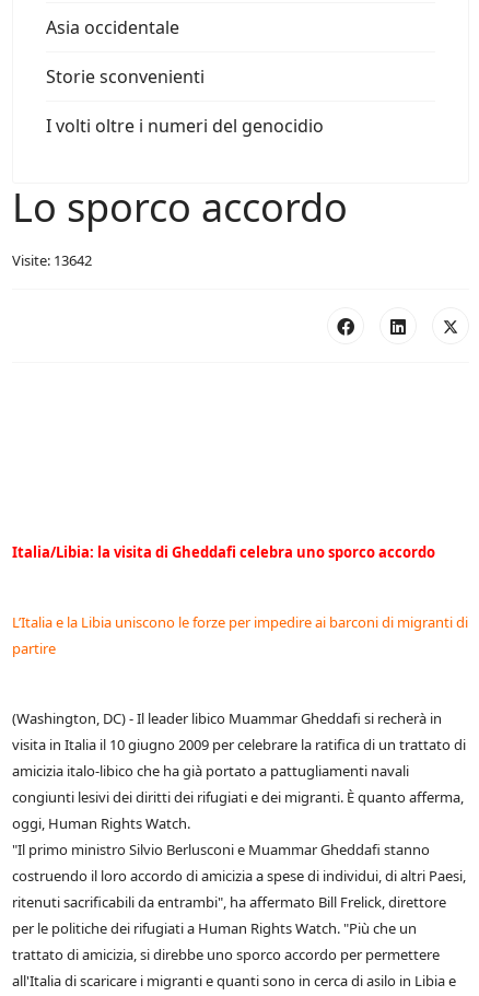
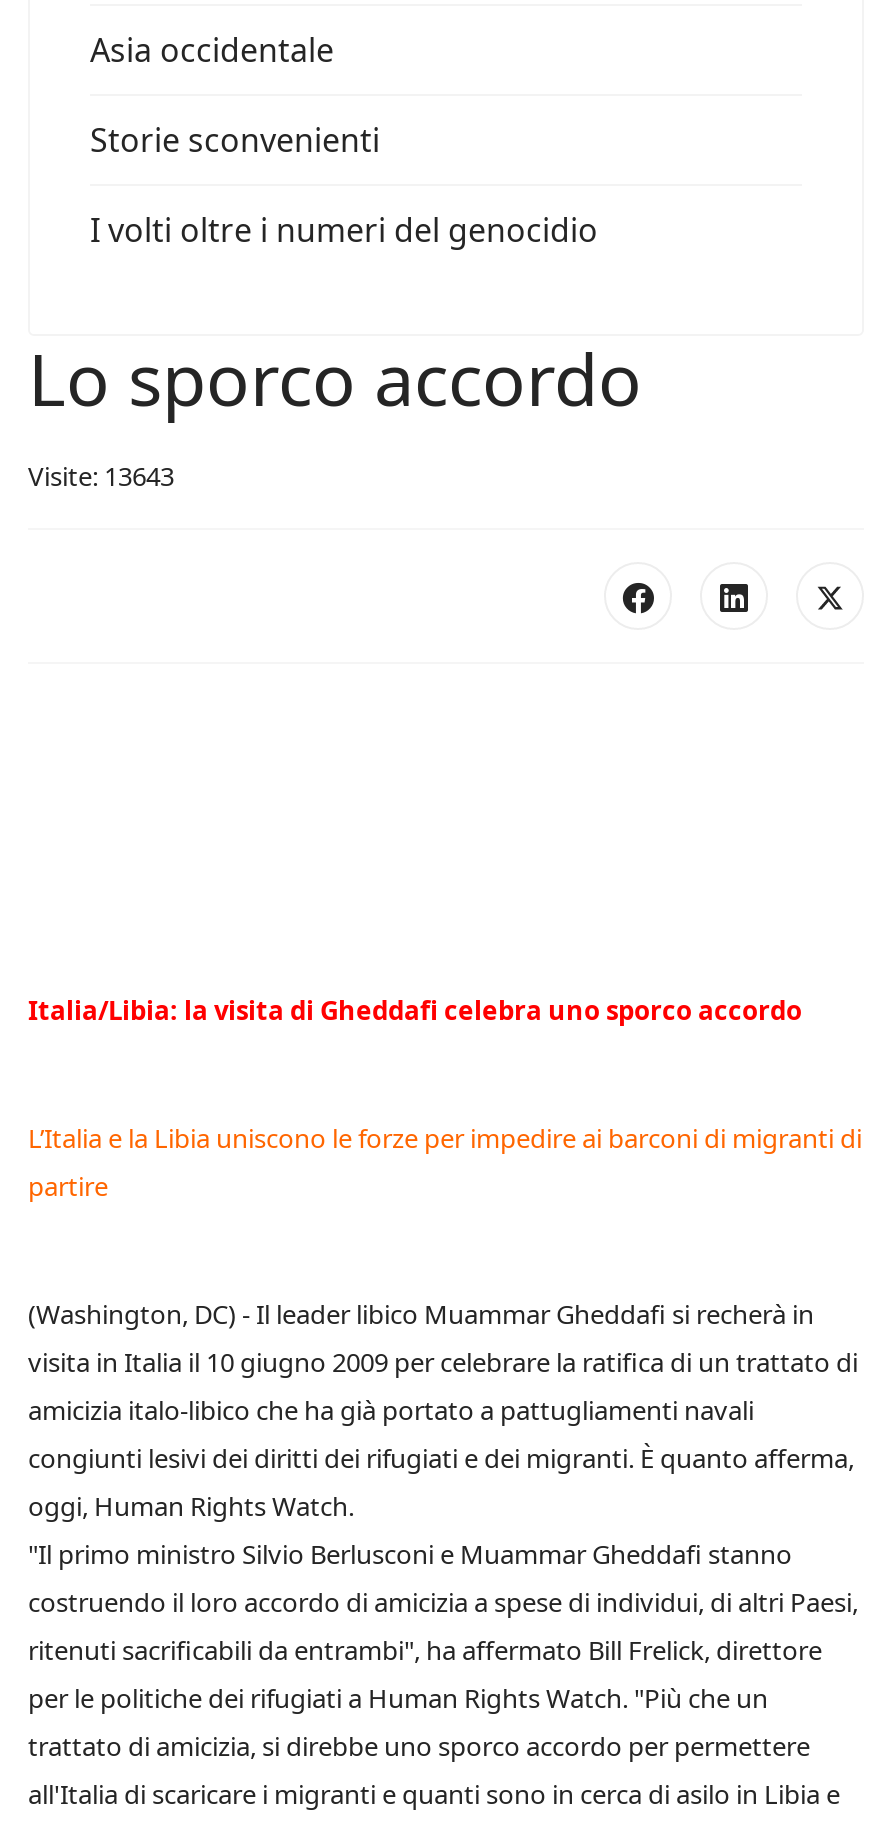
[12,250,92,270] Visite: 13642 -> [28,458,174,494] Visite: 13643

